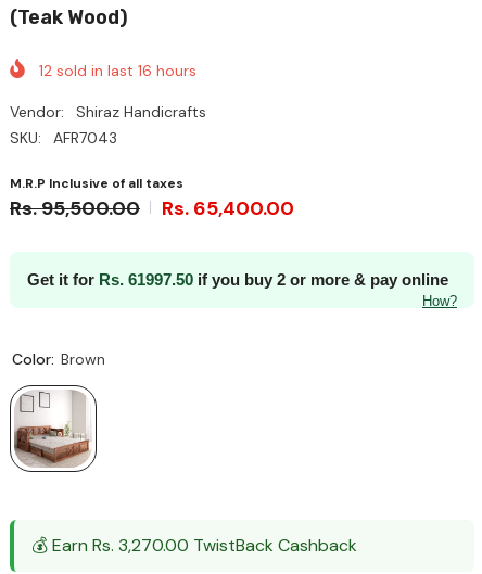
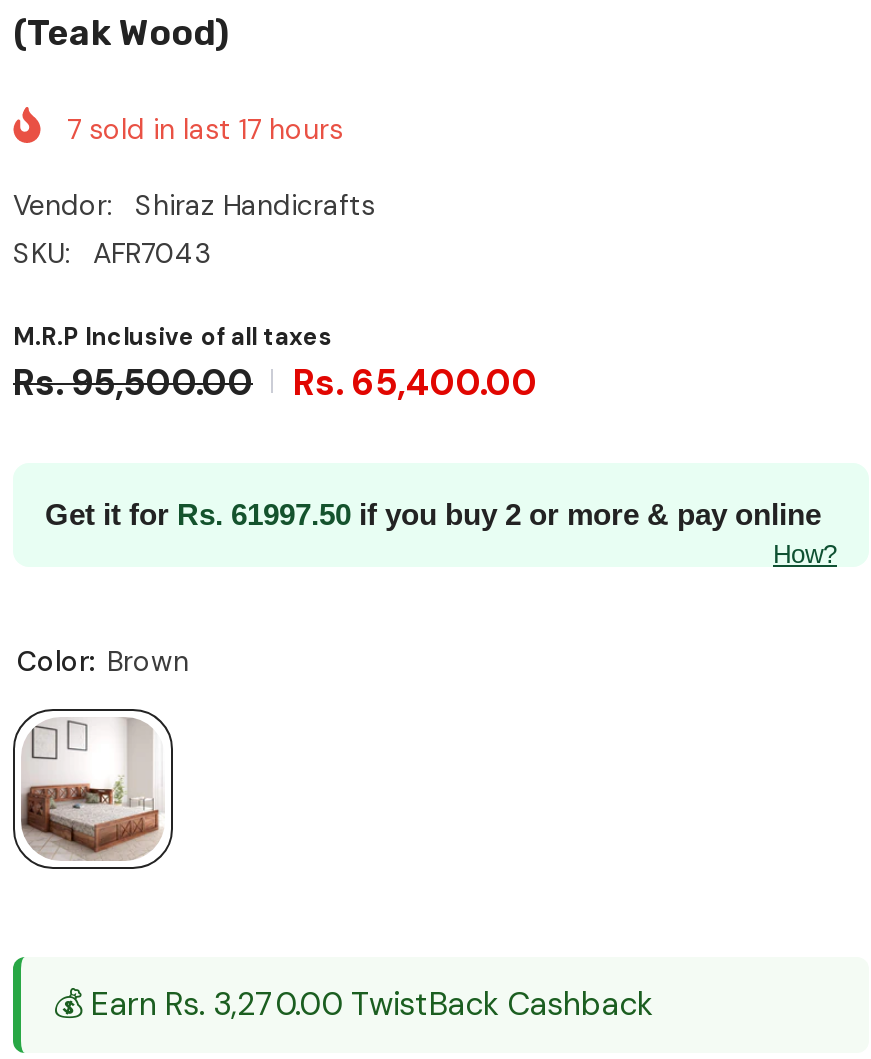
[39,61,196,80] 12 sold in last 16 hours -> [67,112,343,148] 7 sold in last 17 hours

